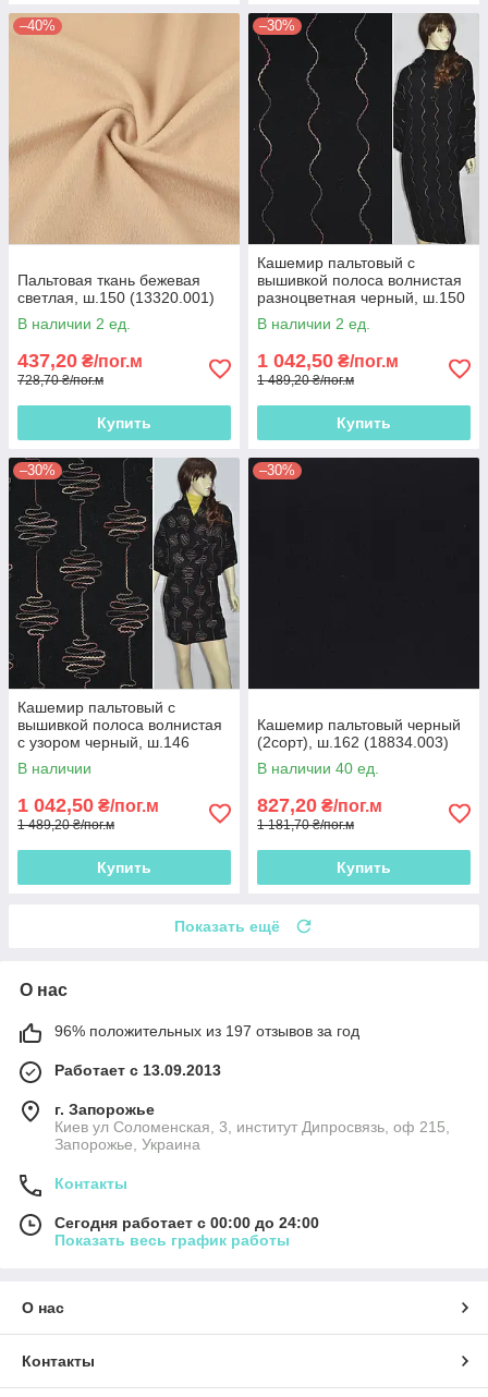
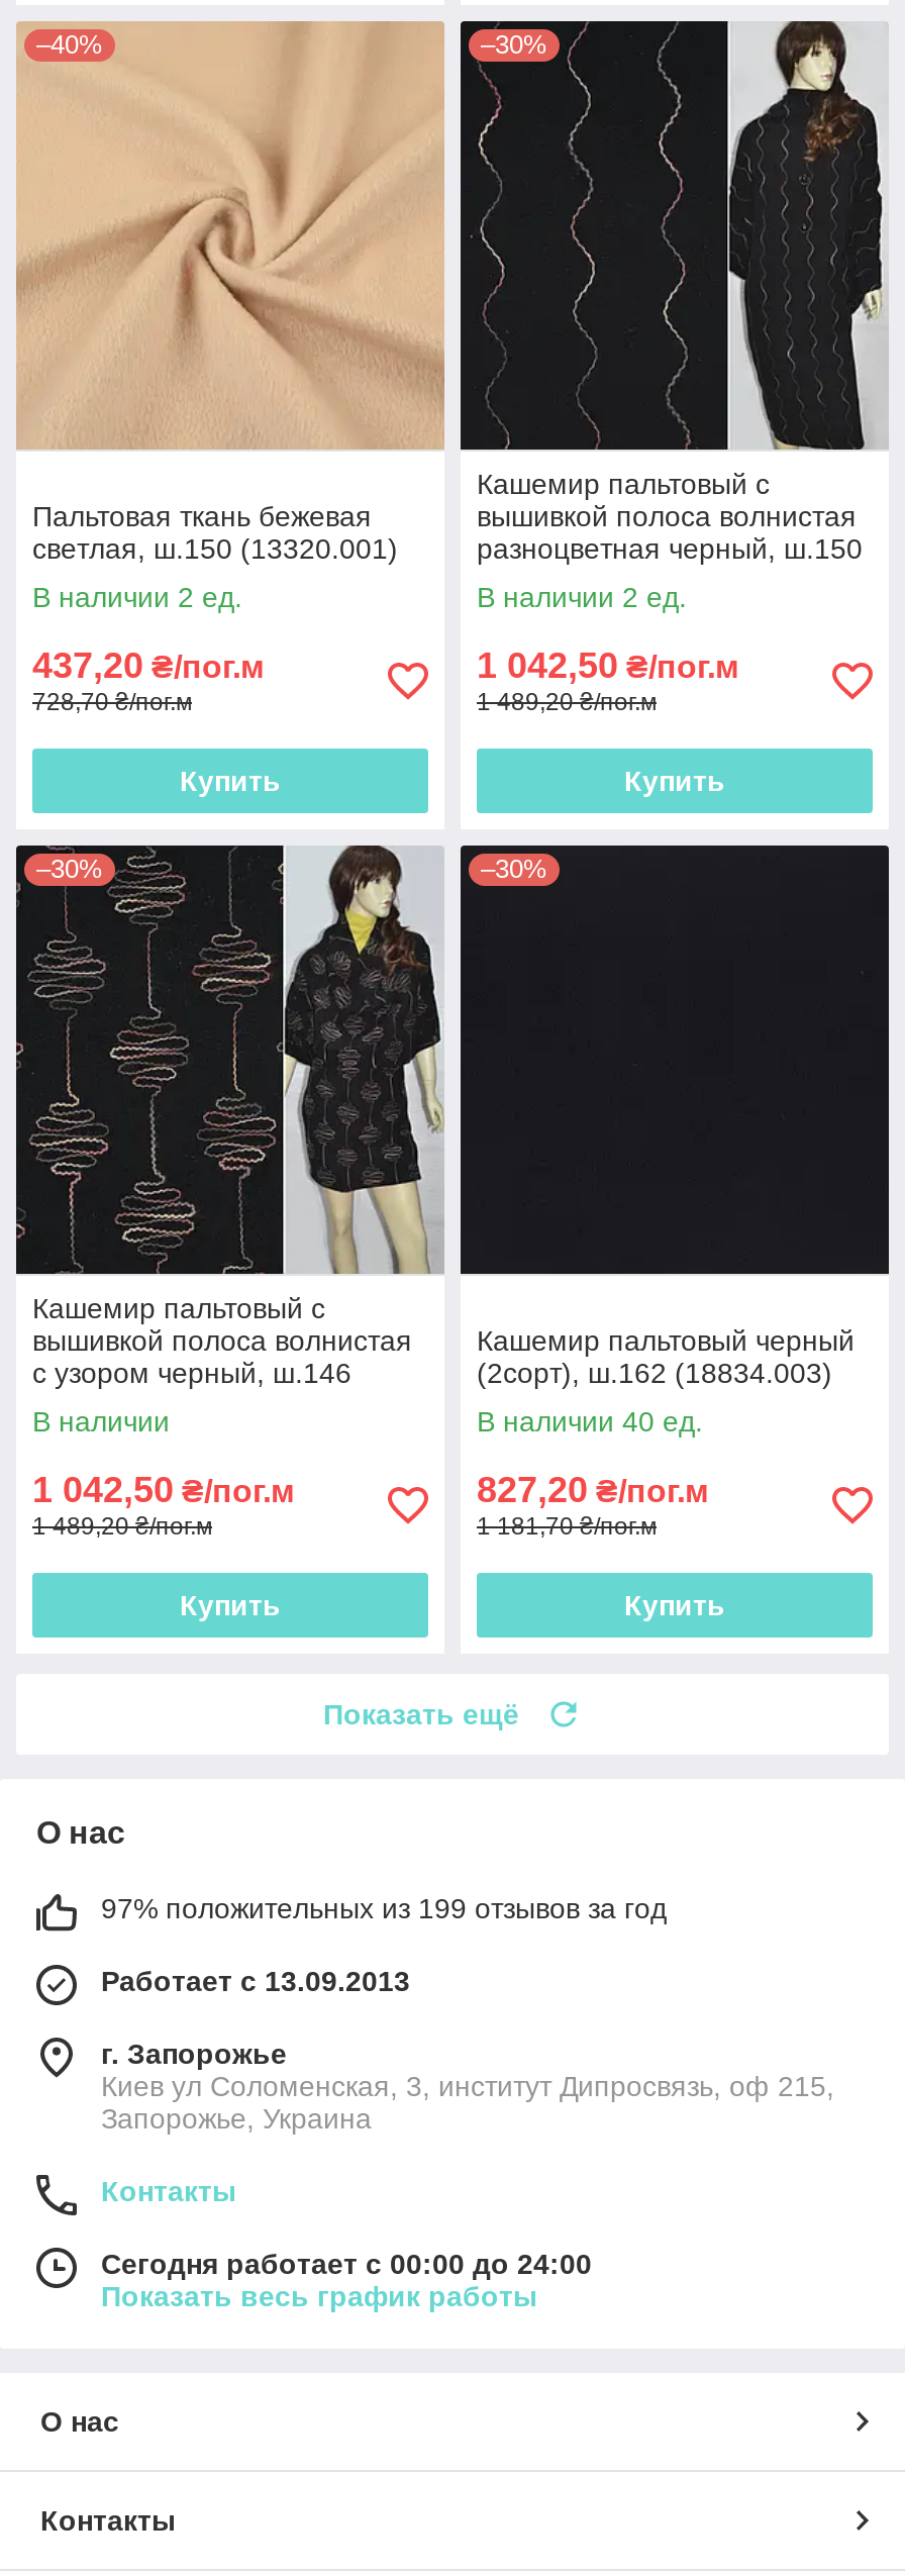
[54,1023,359,1040] 96% положительных из 197 отзывов за год -> [101,1893,667,1925] 97% положительных из 199 отзывов за год

